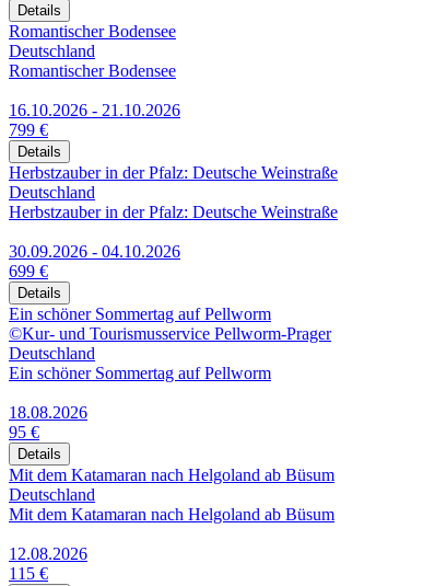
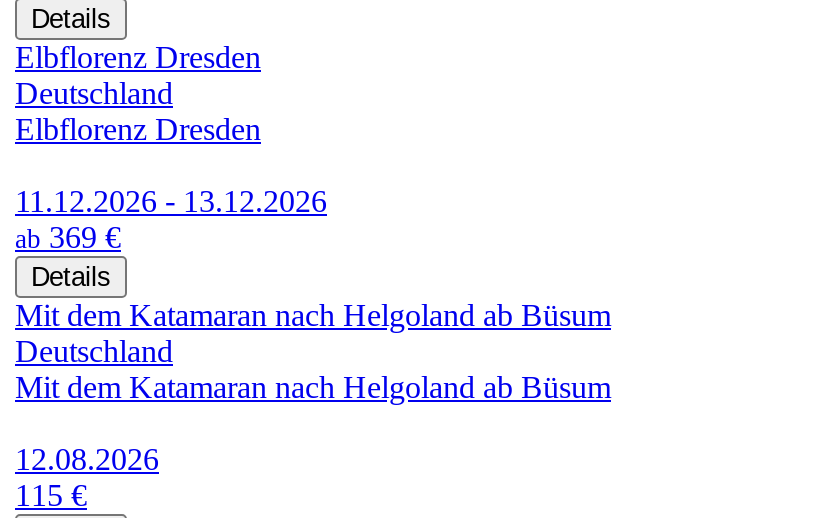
[9,22,176,41] Romantischer Bodensee -> [15,40,261,74] Elbflorenz Dresden
[9,61,338,442] Romantischer Bodensee | 16.10.2026 - 21.10.2026 | 799 € | Details | Herbstzauber in der Pfalz: Deutsche Weinstraße | Deutschland | Herbstzauber in der Pfalz: Deutsche Weinstraße | 30.09.2026 - 04.10.2026 | 699 € | Details | Ein schöner Sommertag auf Pellworm | ©Kur- und Tourismusservice Pellworm-Prager | Deutschland | Ein schöner Sommertag auf Pellworm | 18.08.2026 | 95 € -> [15,112,327,254] Elbflorenz Dresden | 11.12.2026 - 13.12.2026 | ab 369 €

